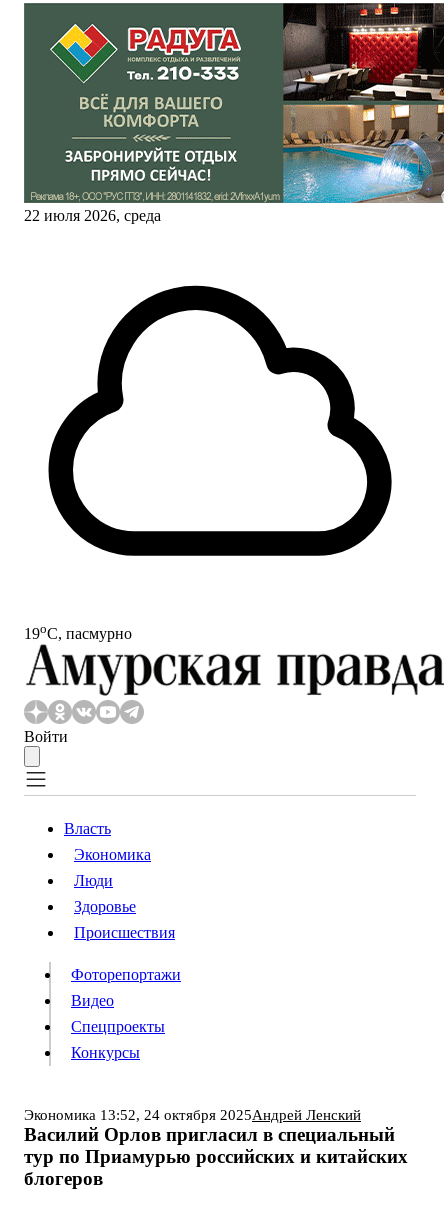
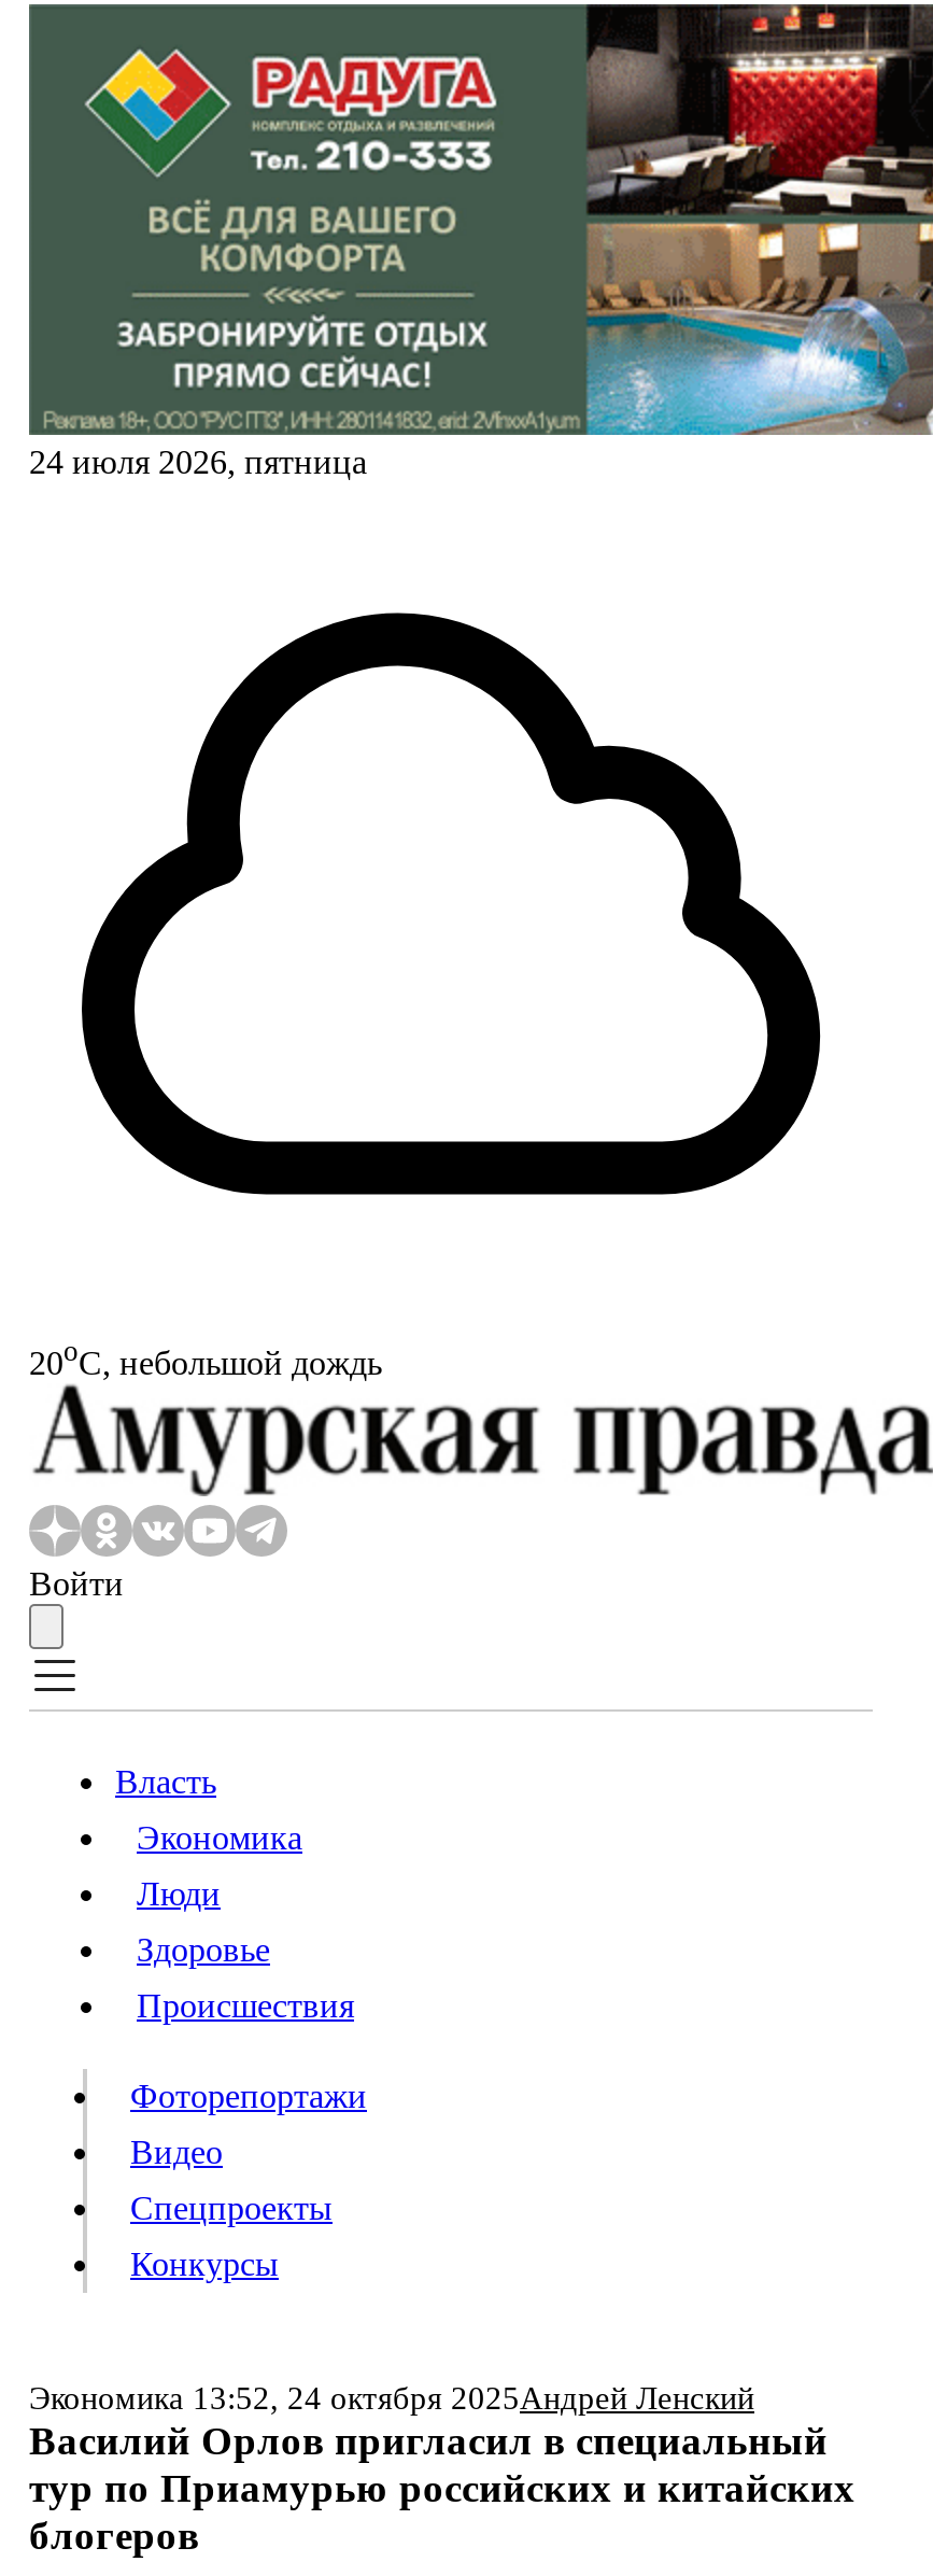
[24,207,161,224] 22 июля 2026, среда -> [29,444,367,480] 24 июля 2026, пятница
[24,621,132,642] 19oС, пасмурно -> [29,1335,382,1381] 20oС, небольшой дождь

